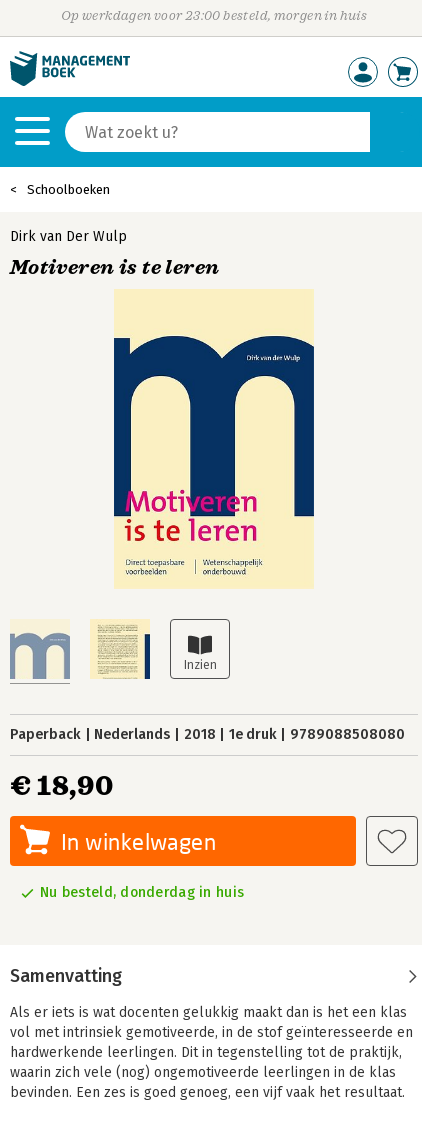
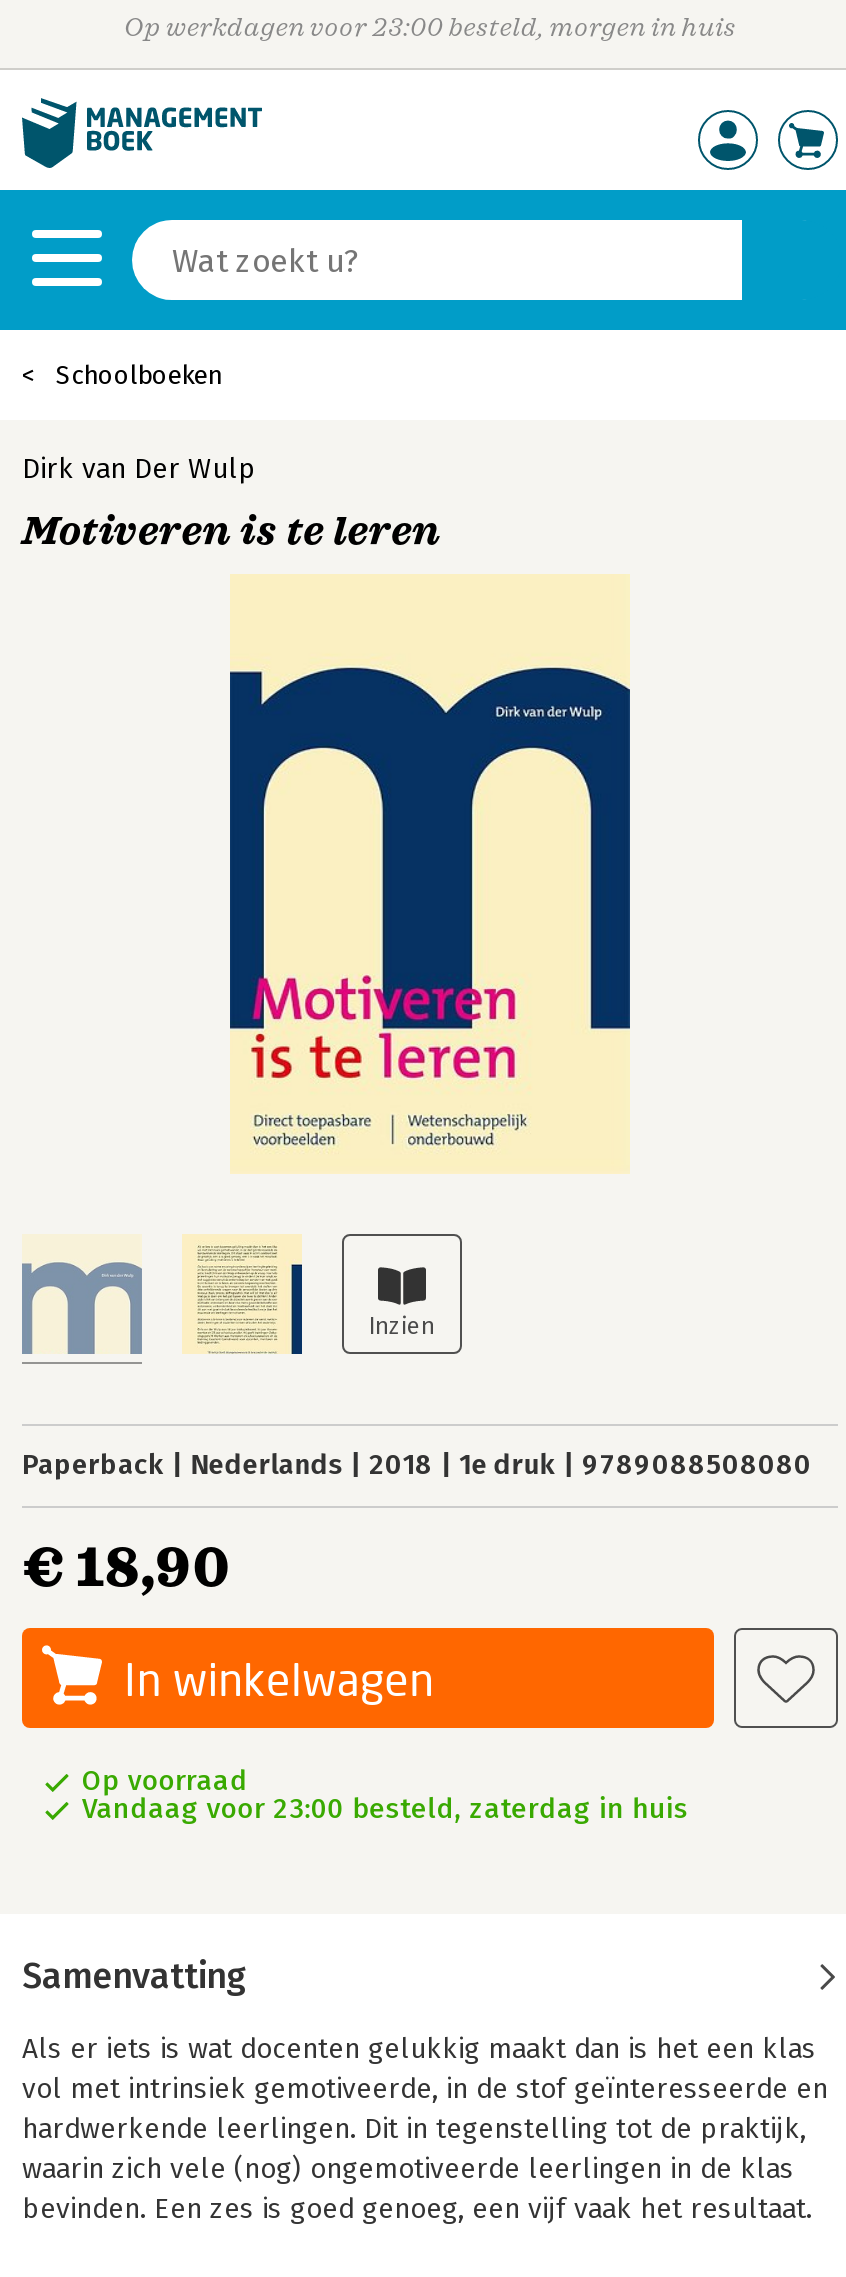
[40,884,244,901] Nu besteld, donderdag in huis -> [82,1764,689,1826] Op voorraad | Vandaag voor 23:00 besteld, zaterdag in huis

